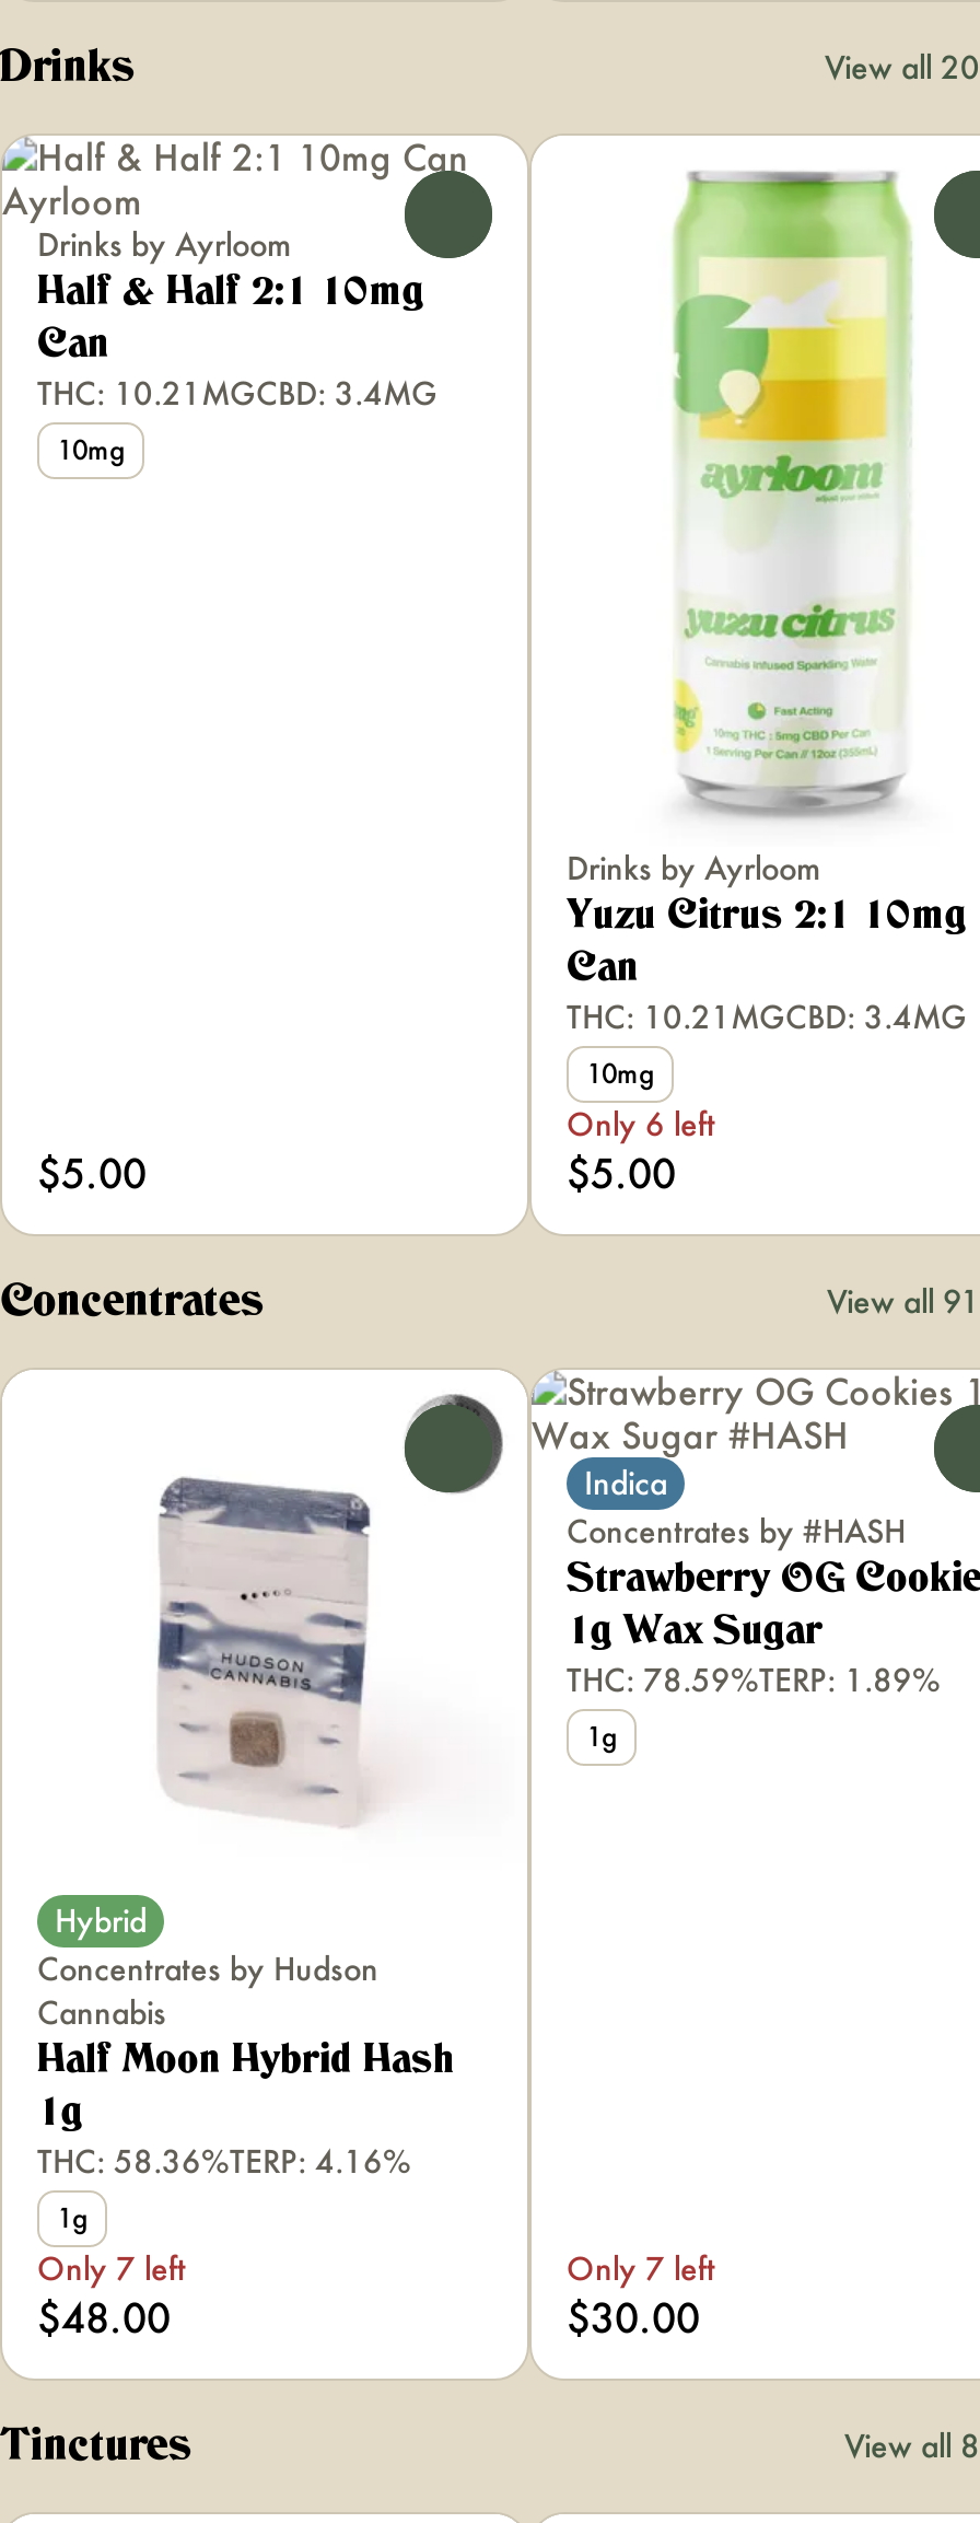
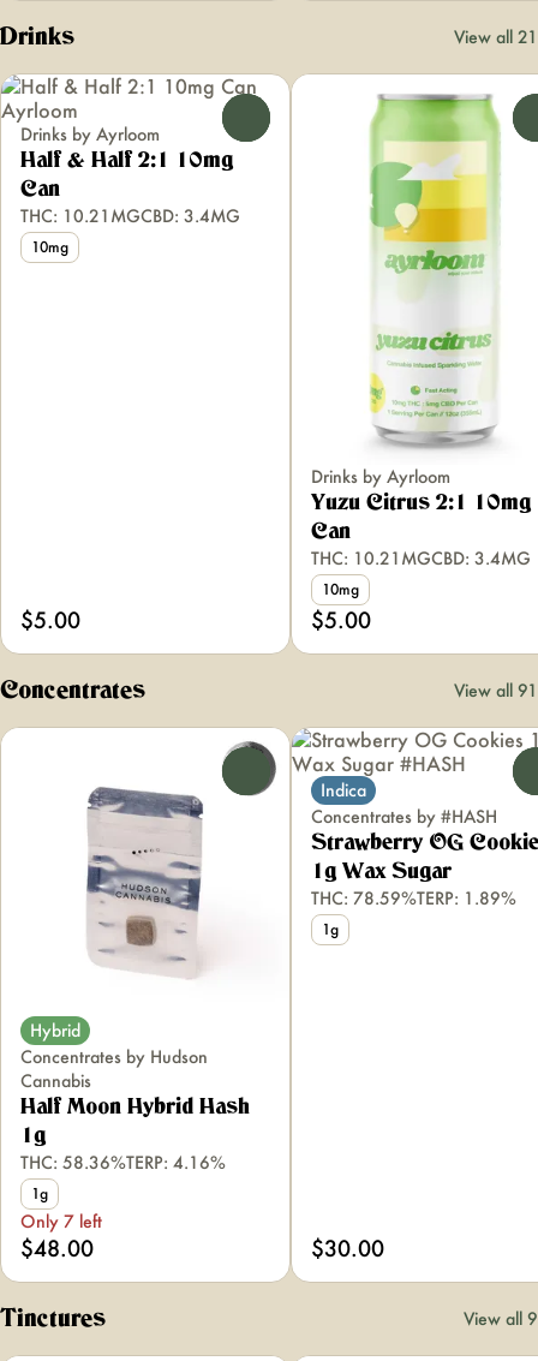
[825,46,980,88] View all 20 -> [454,25,538,48] View all 21
[567,1102,715,1144] Only 6 left -> none
[567,2247,715,2288] Only 7 left -> none
[844,2424,980,2465] View all 8 -> [464,1307,538,1329] View all 9

